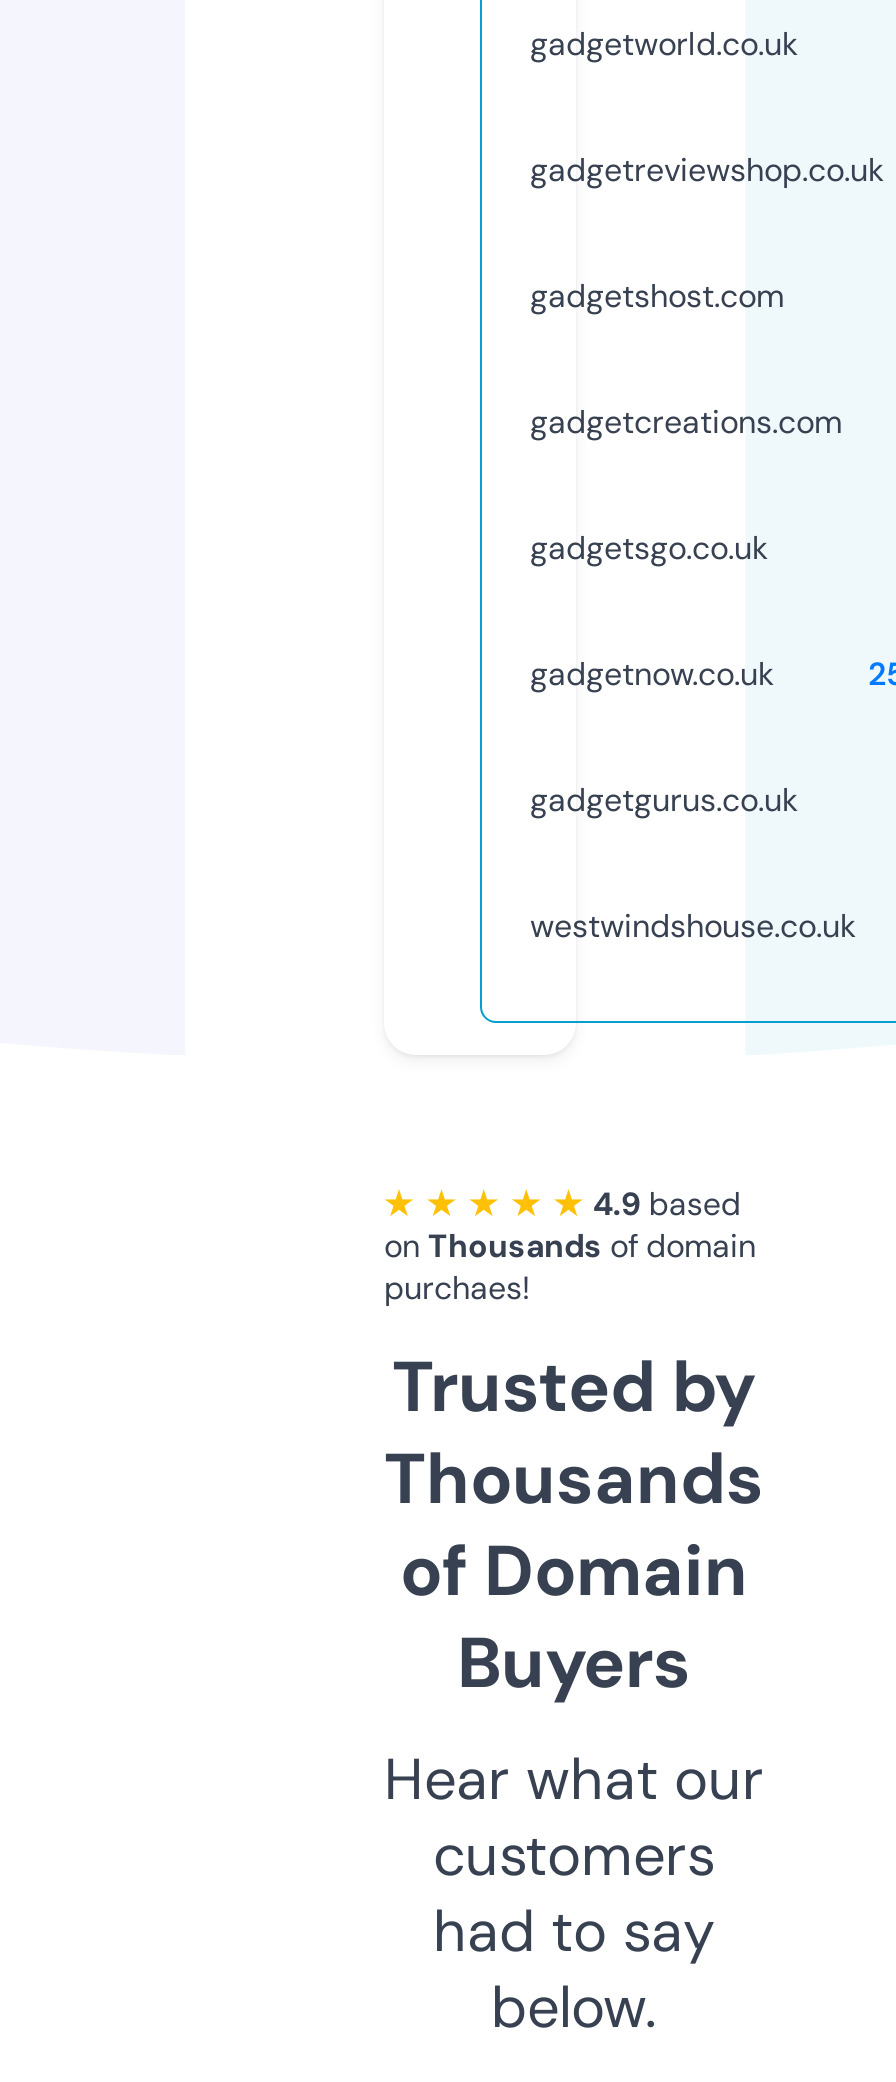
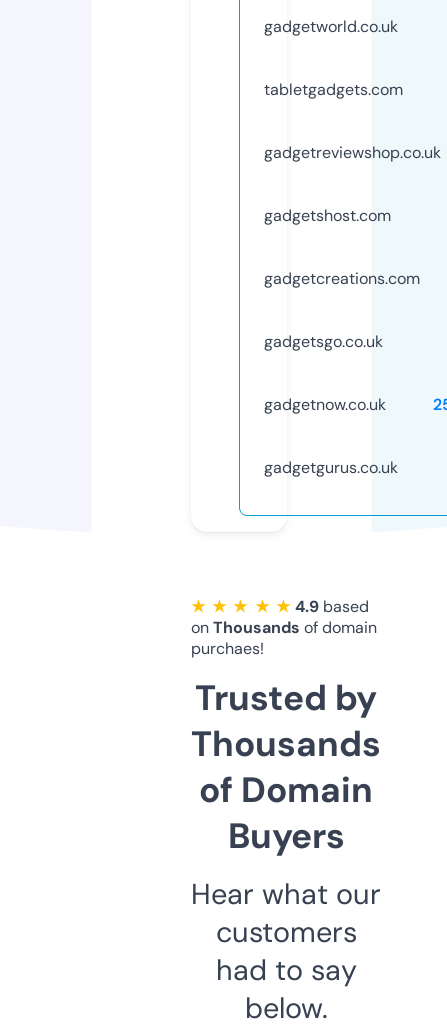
none -> [264,79,403,100] tabletgadgets.com
moved [530,149,884,821] -> [264,142,441,478]: gadgetreviewshop.co.uk | gadgetshost.com | gadgetcreations.com | gadgetsgo.co.uk | gadgetnow.co.uk | gadgetgurus.co.uk
[530,905,856,947] westwindshouse.co.uk -> none

